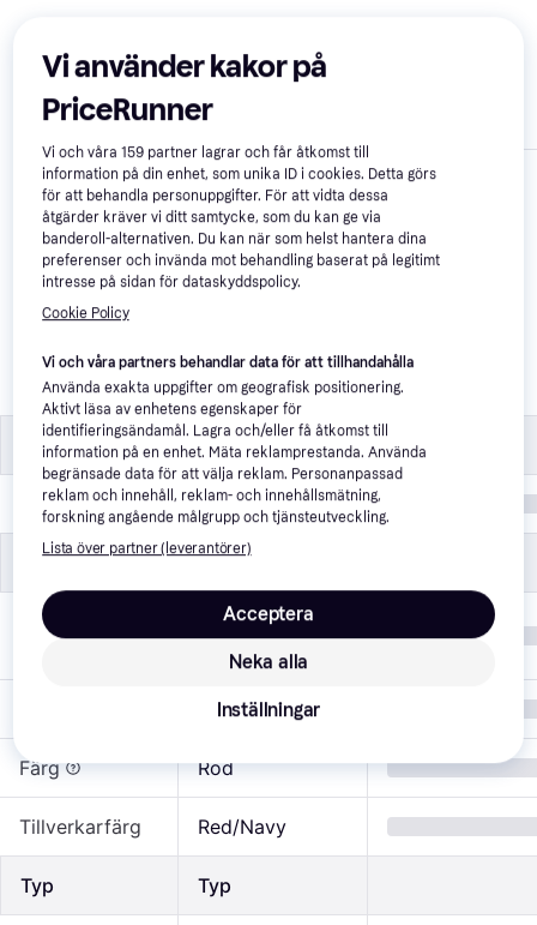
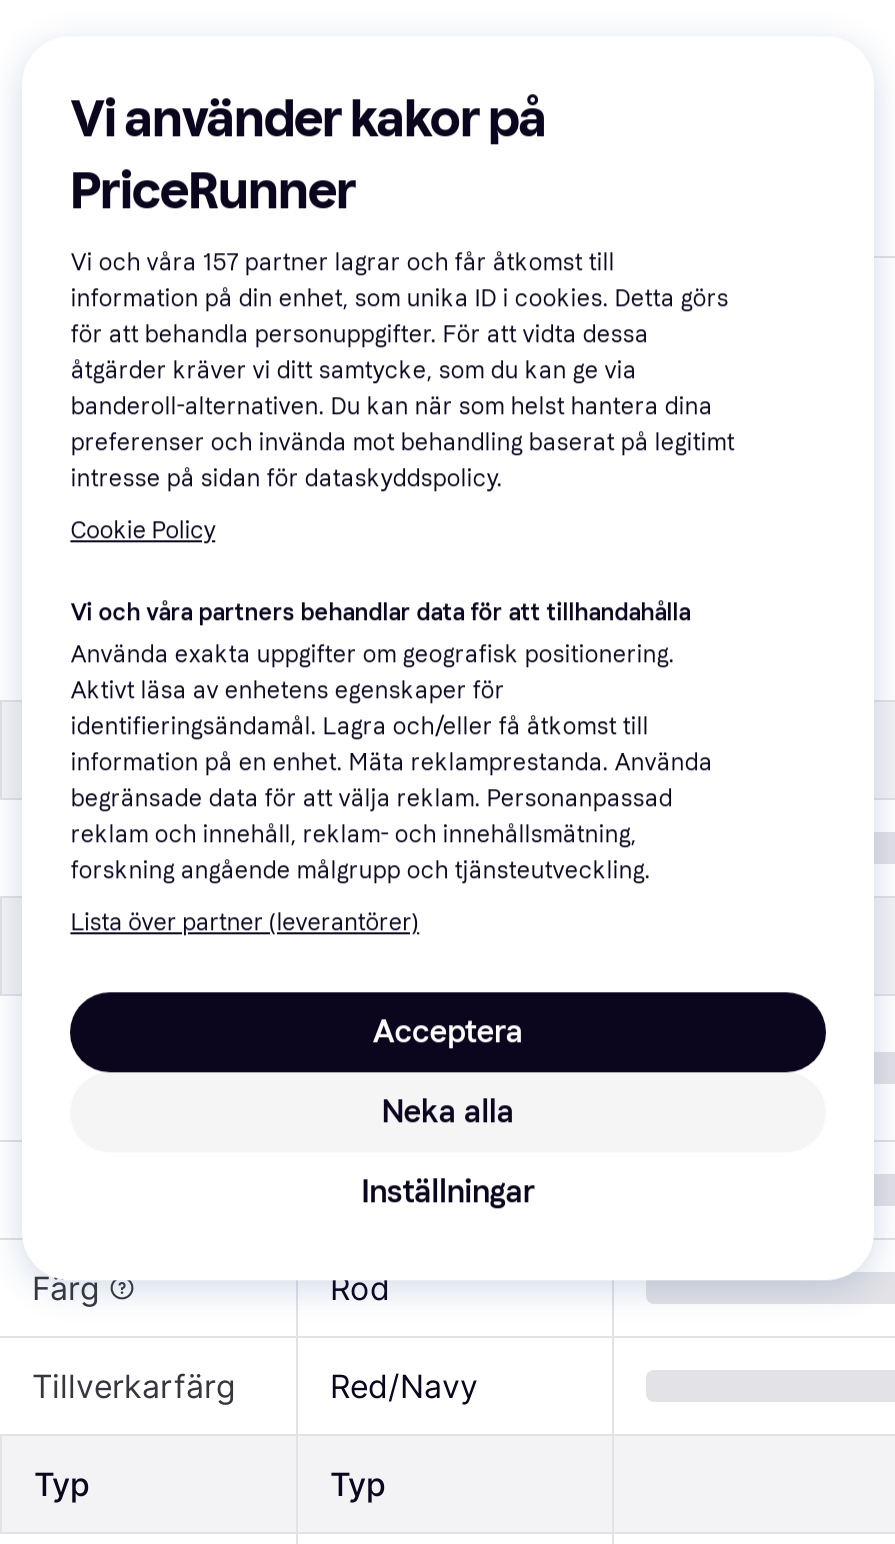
[42,144,369,161] Vi och våra 159 partner lagrar och får åtkomst till -> [70,248,614,276] Vi och våra 157 partner lagrar och får åtkomst till

